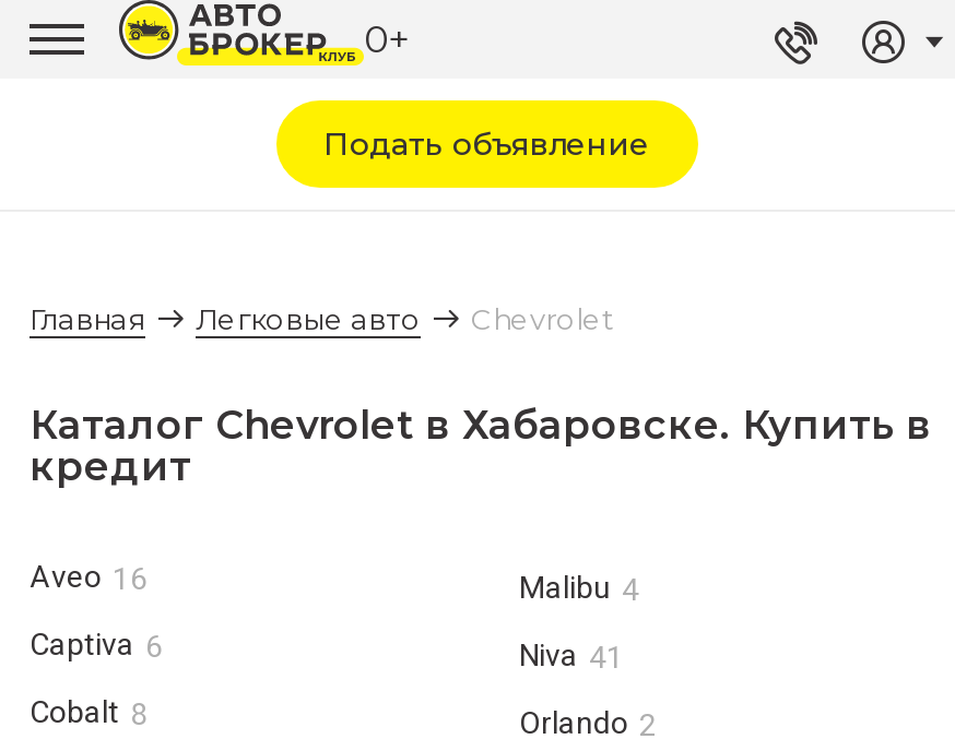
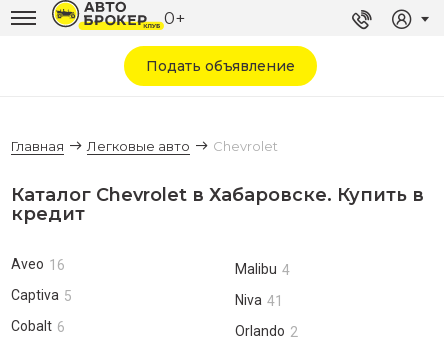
[30,627,163,663] Captiva 6 -> [11,287,72,303] Captiva 5
[30,694,148,730] Cobalt 8 -> [11,318,65,334] Cobalt 6

